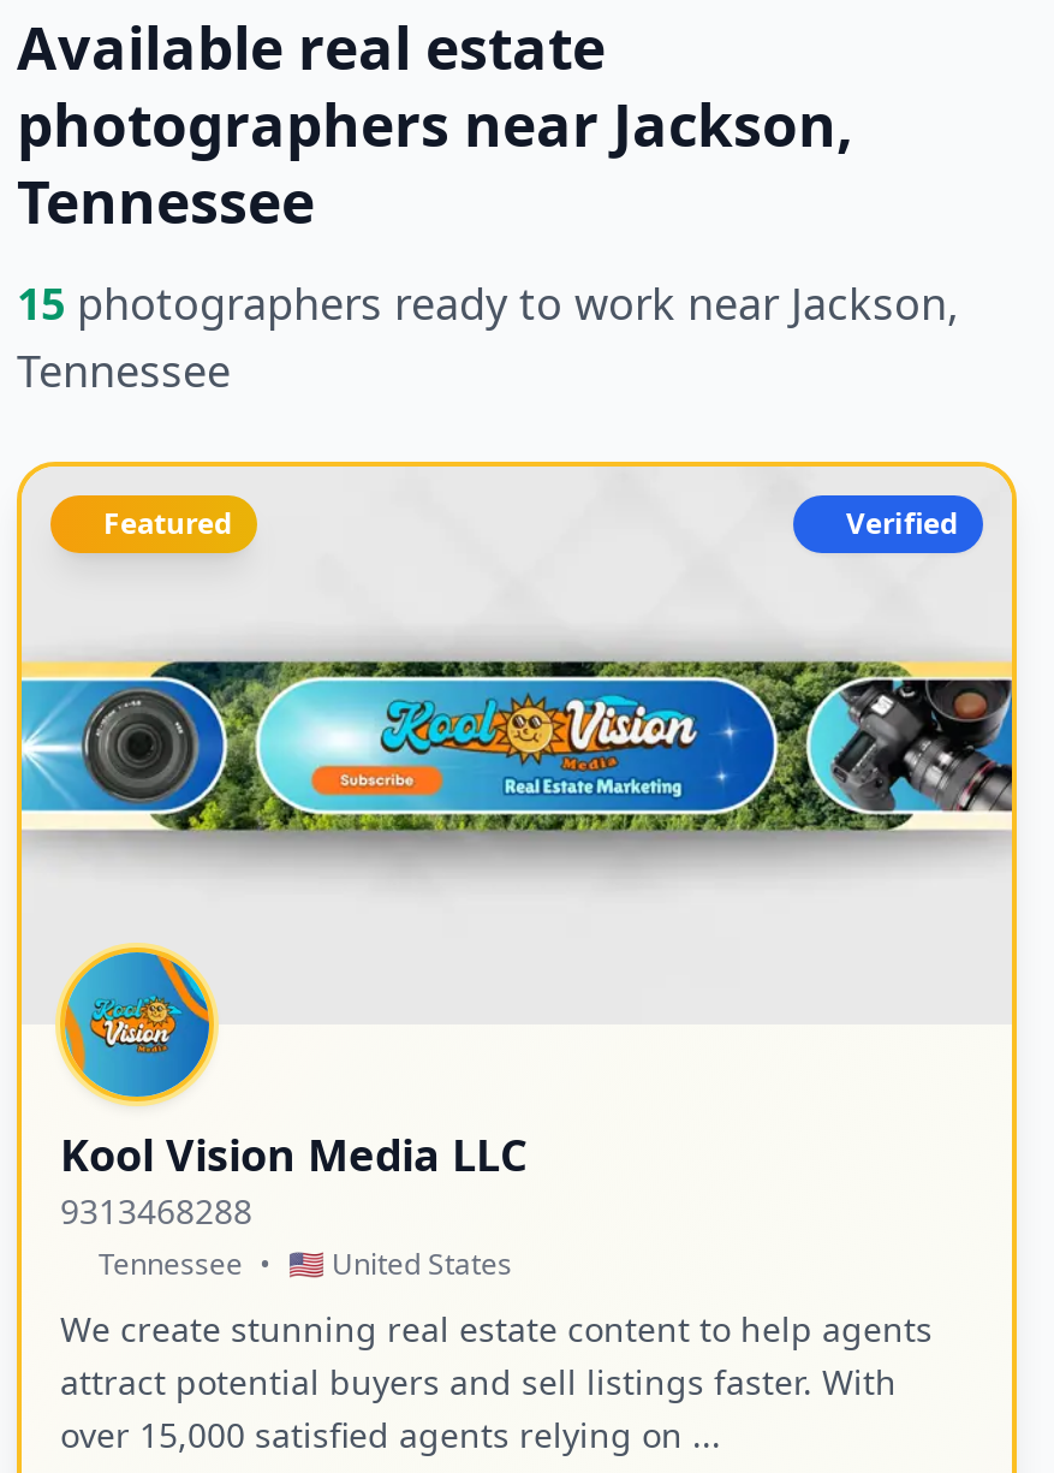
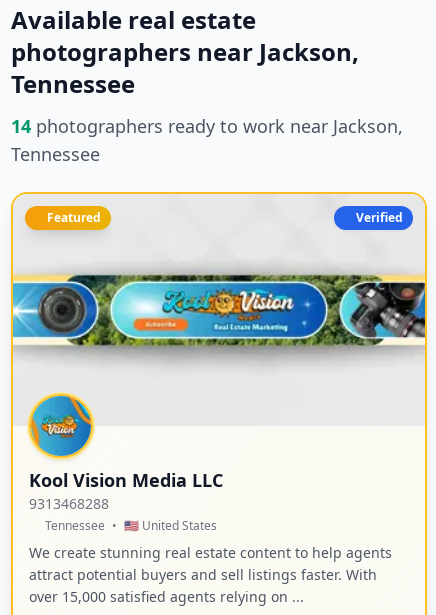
[17,274,959,332] 15 photographers ready to work near Jackson, -> [11,114,403,138] 14 photographers ready to work near Jackson,

